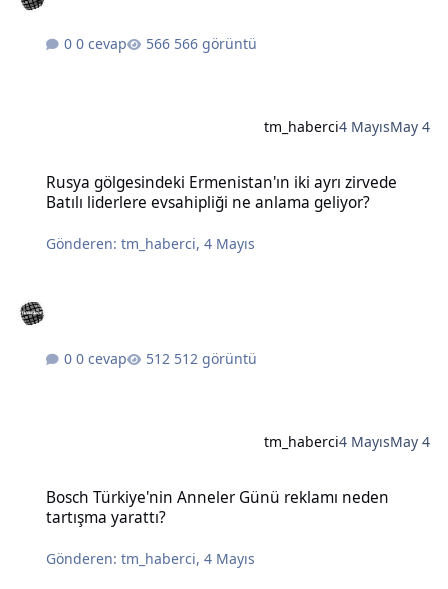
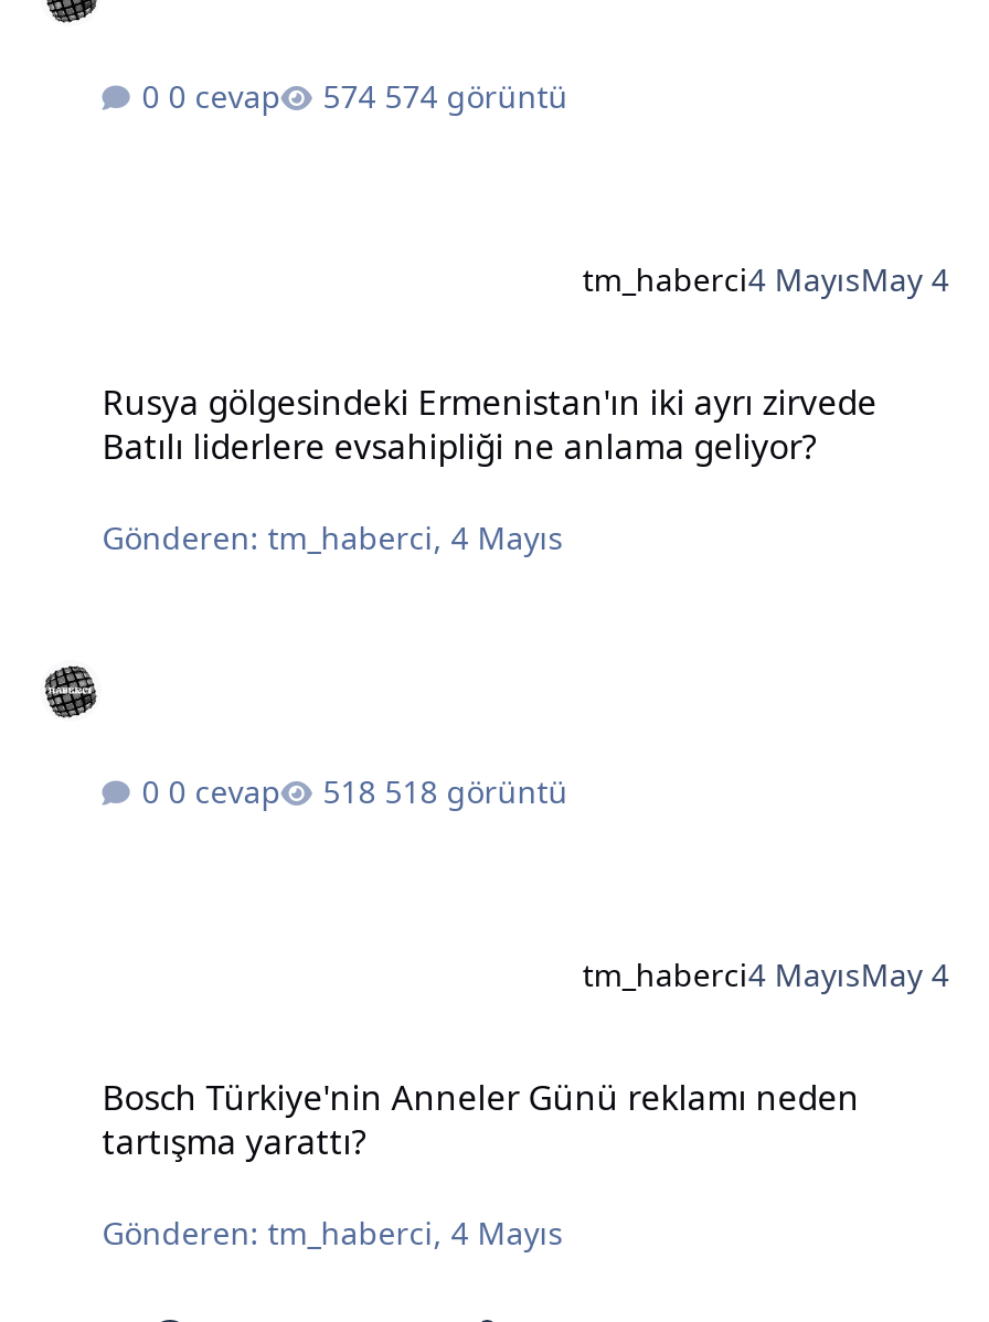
[174,34,257,53] 566 görüntü -> [385,75,568,117] 574 görüntü
[174,349,257,368] 512 görüntü -> [385,770,568,812] 518 görüntü

